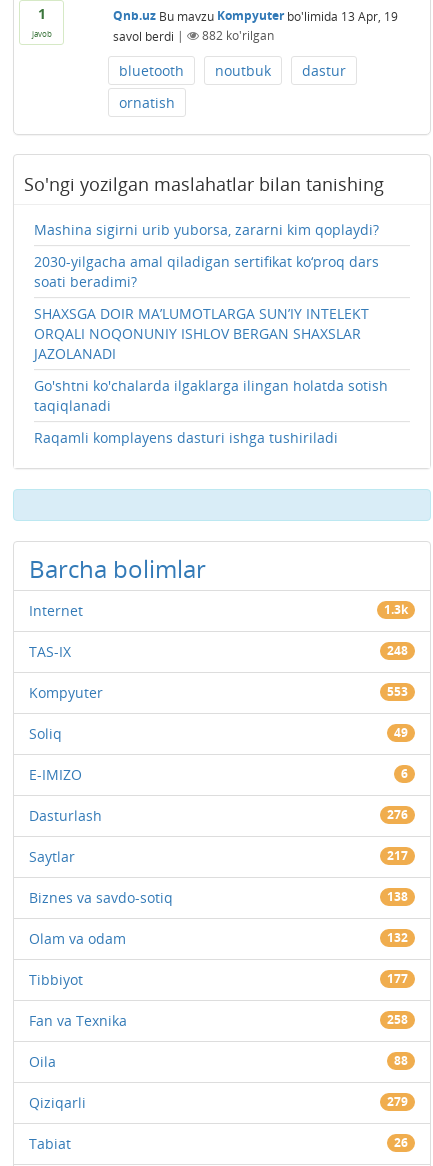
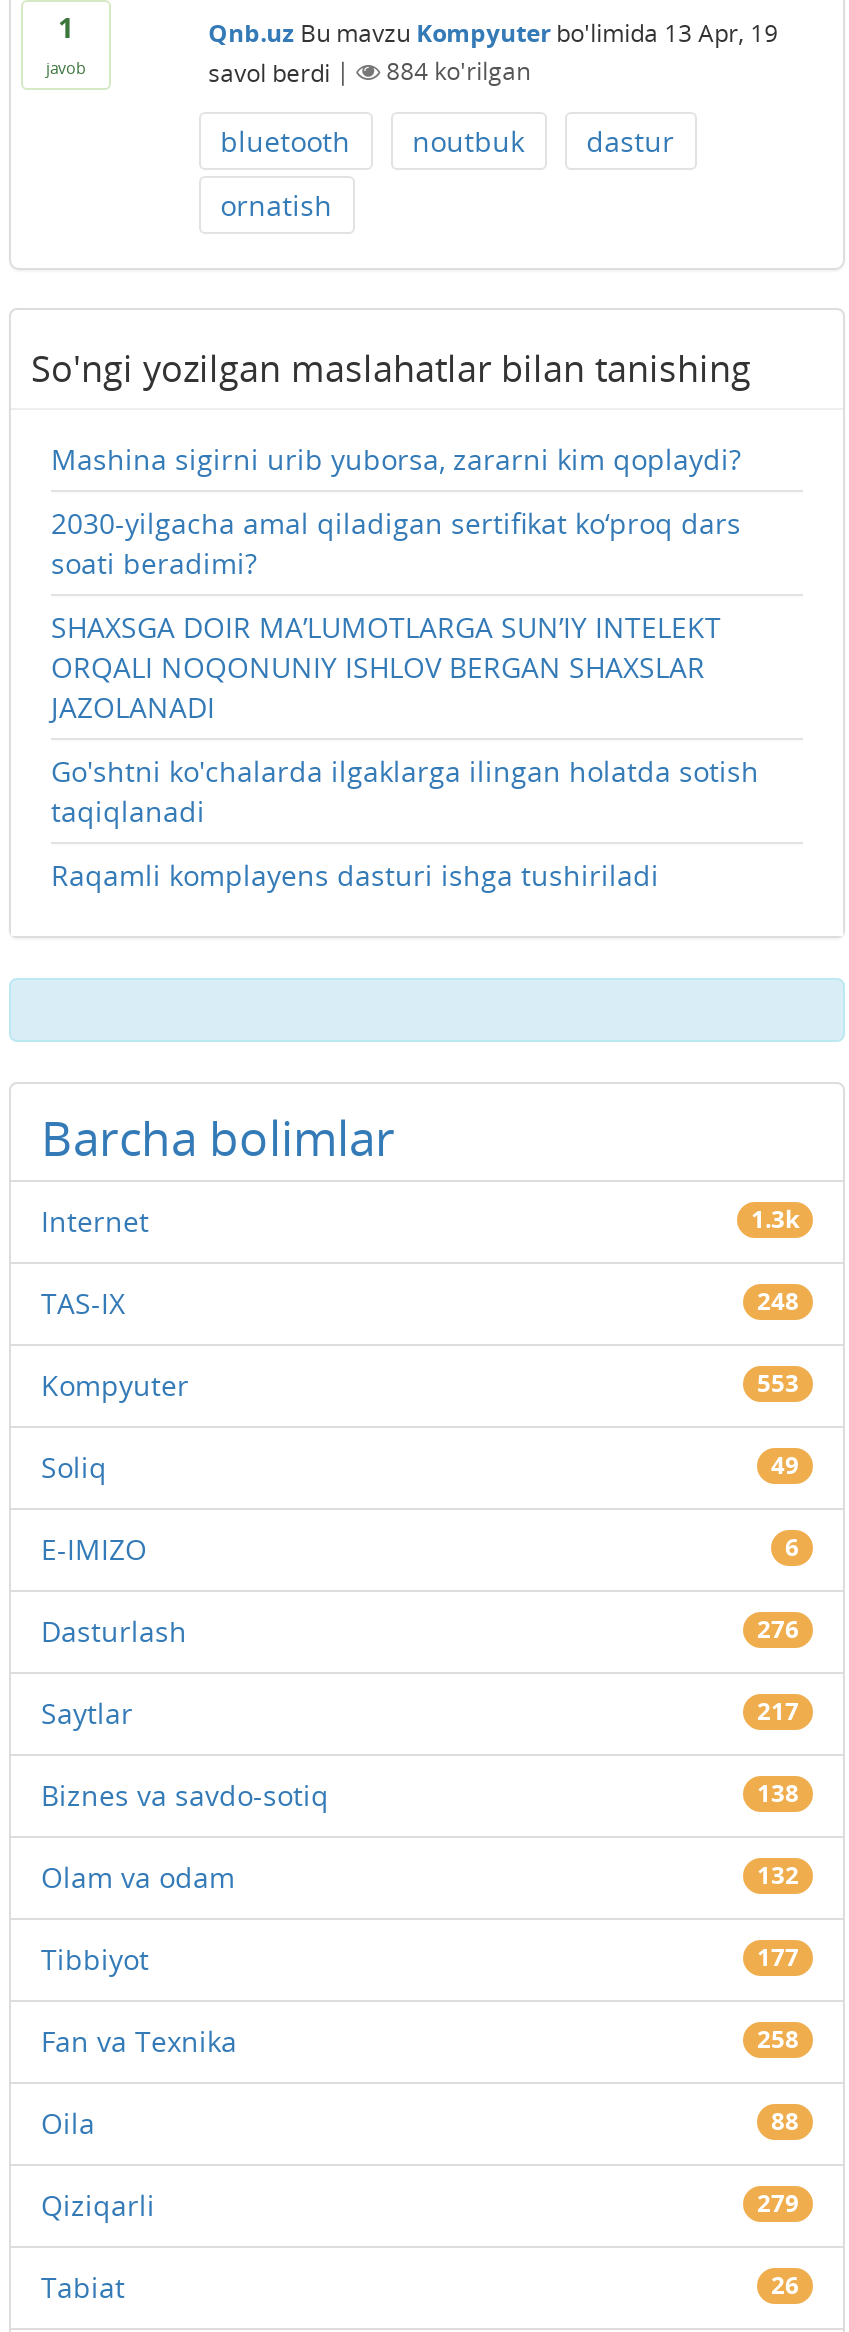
[202,27,274,44] 882 ko'rilgan -> [386,54,530,88] 884 ko'rilgan

